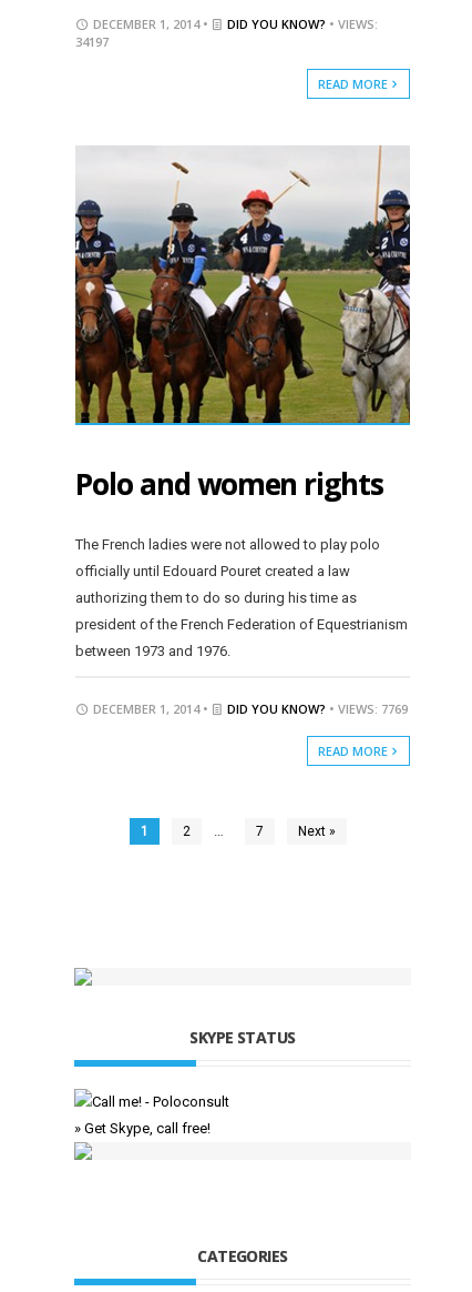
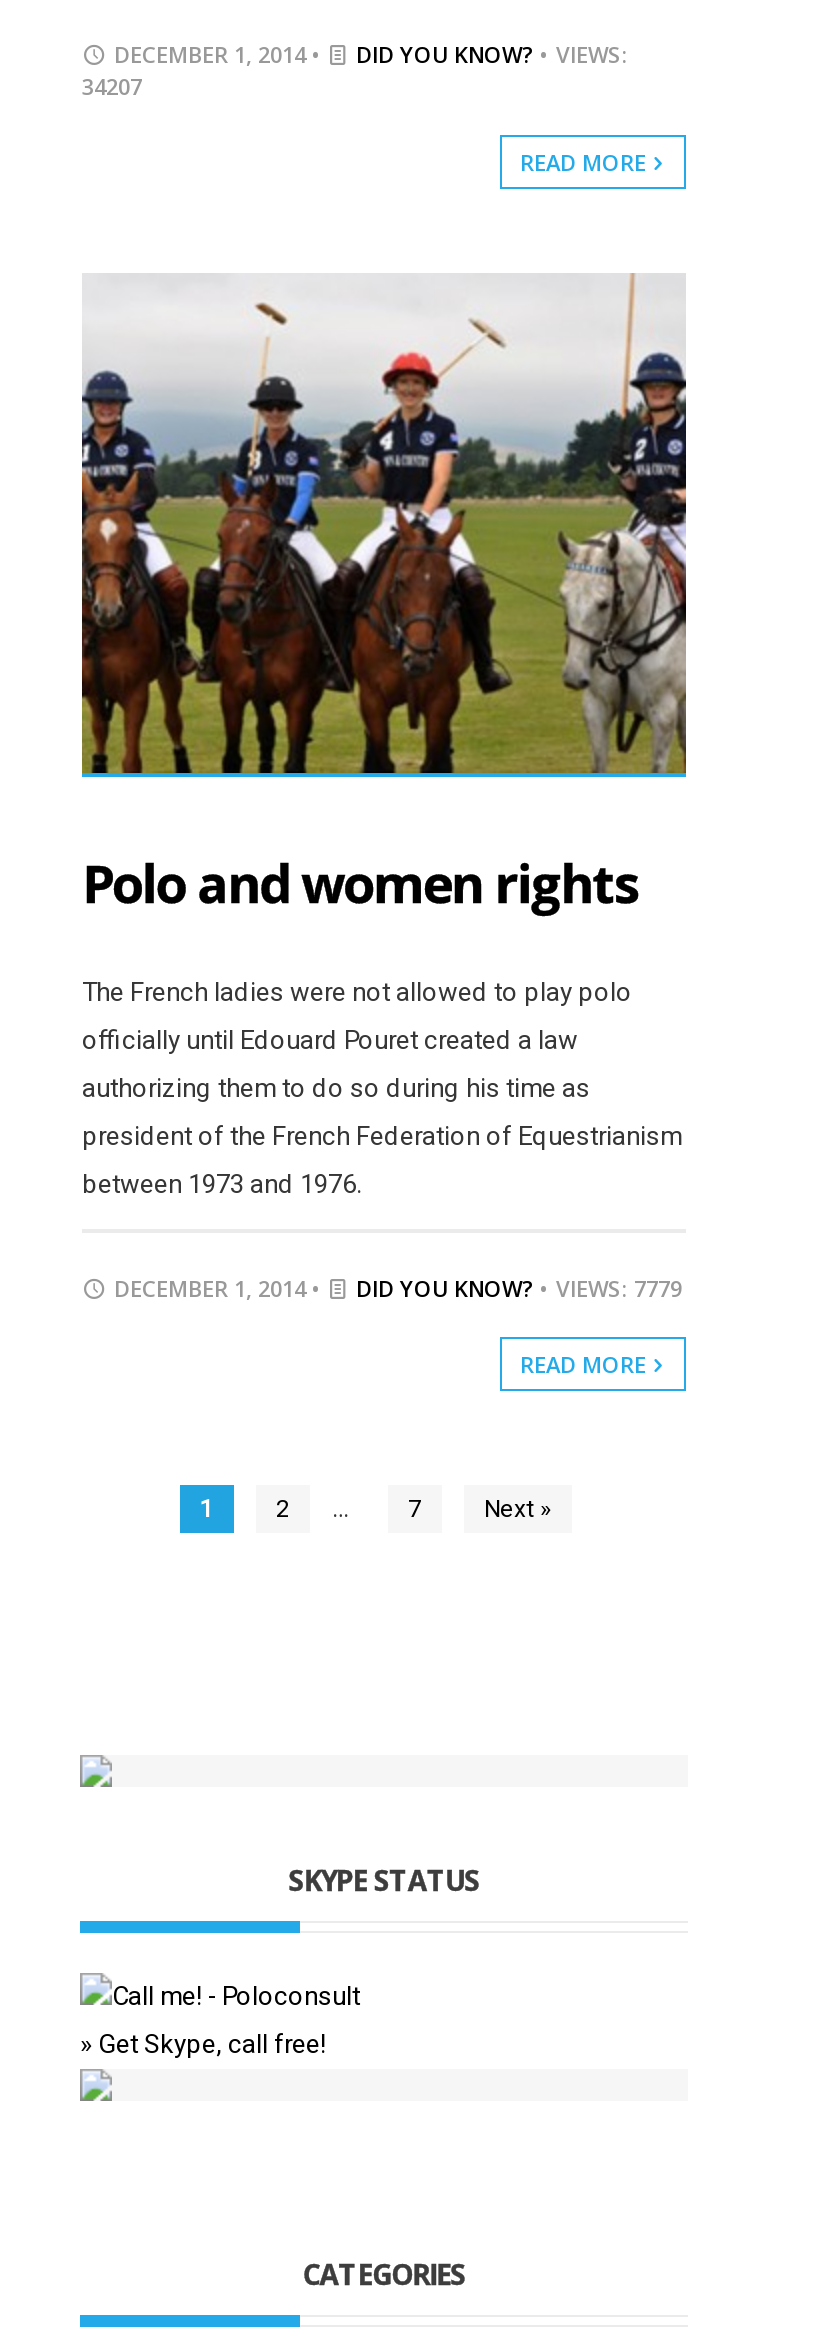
[75,33,109,50] 34197 -> [82,70,142,100] 34207
[227,700,408,717] DID YOU KNOW? • VIEWS: 7769 -> [356,1272,682,1302] DID YOU KNOW? • VIEWS: 7779

